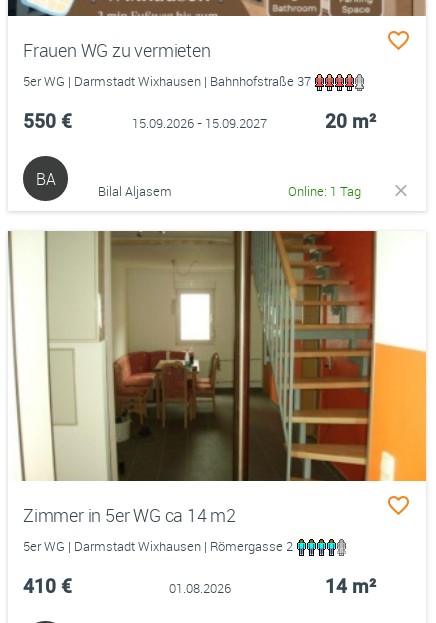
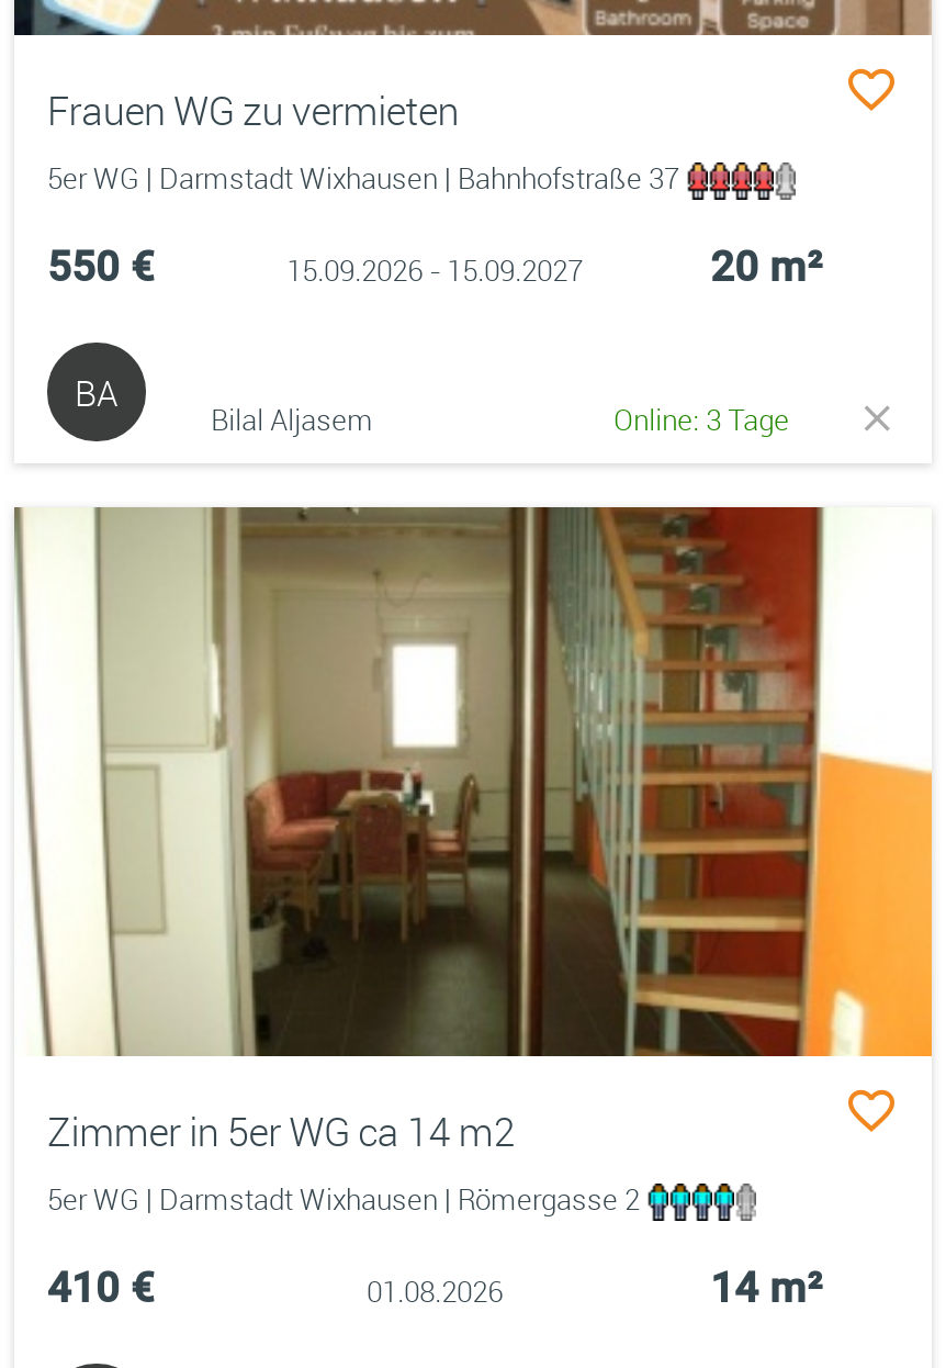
[288,182,361,200] Online: 1 Tag -> [614,400,790,439] Online: 3 Tage

